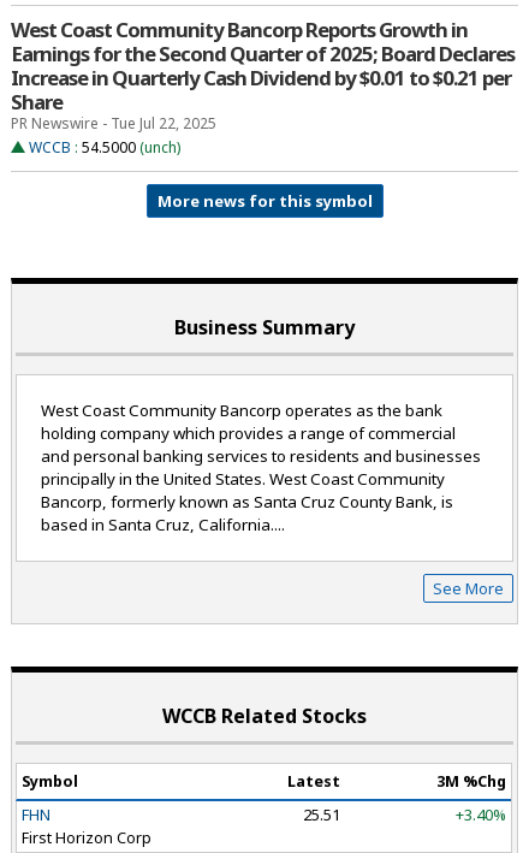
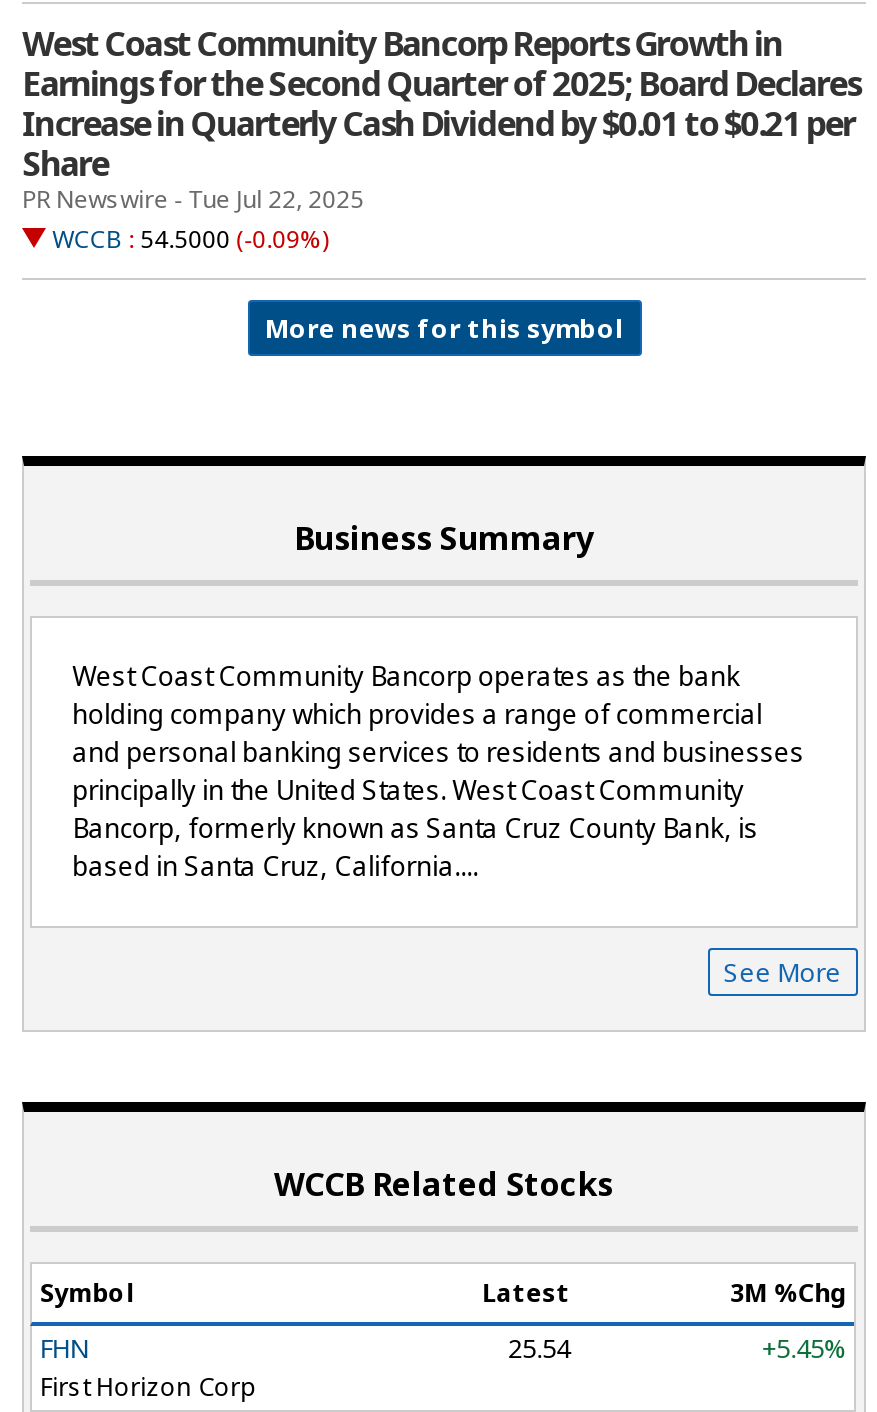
[29,137,180,158] WCCB : 54.5000 (unch) -> [52,222,328,256] WCCB : 54.5000 (-0.09%)
[303,804,340,826] 25.51 -> [508,1330,570,1366] 25.54
[456,804,506,826] +3.40% -> [762,1330,846,1366] +5.45%

